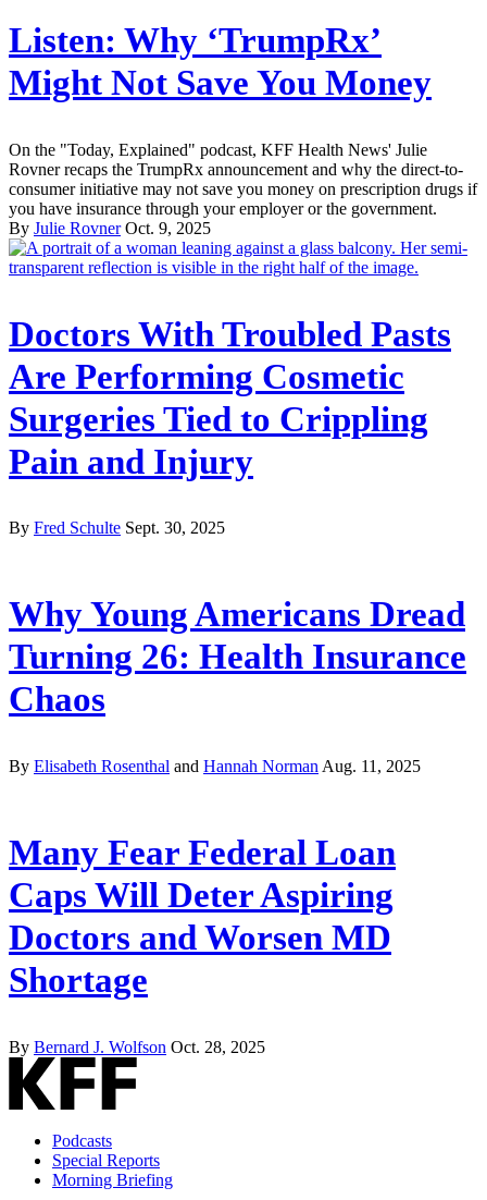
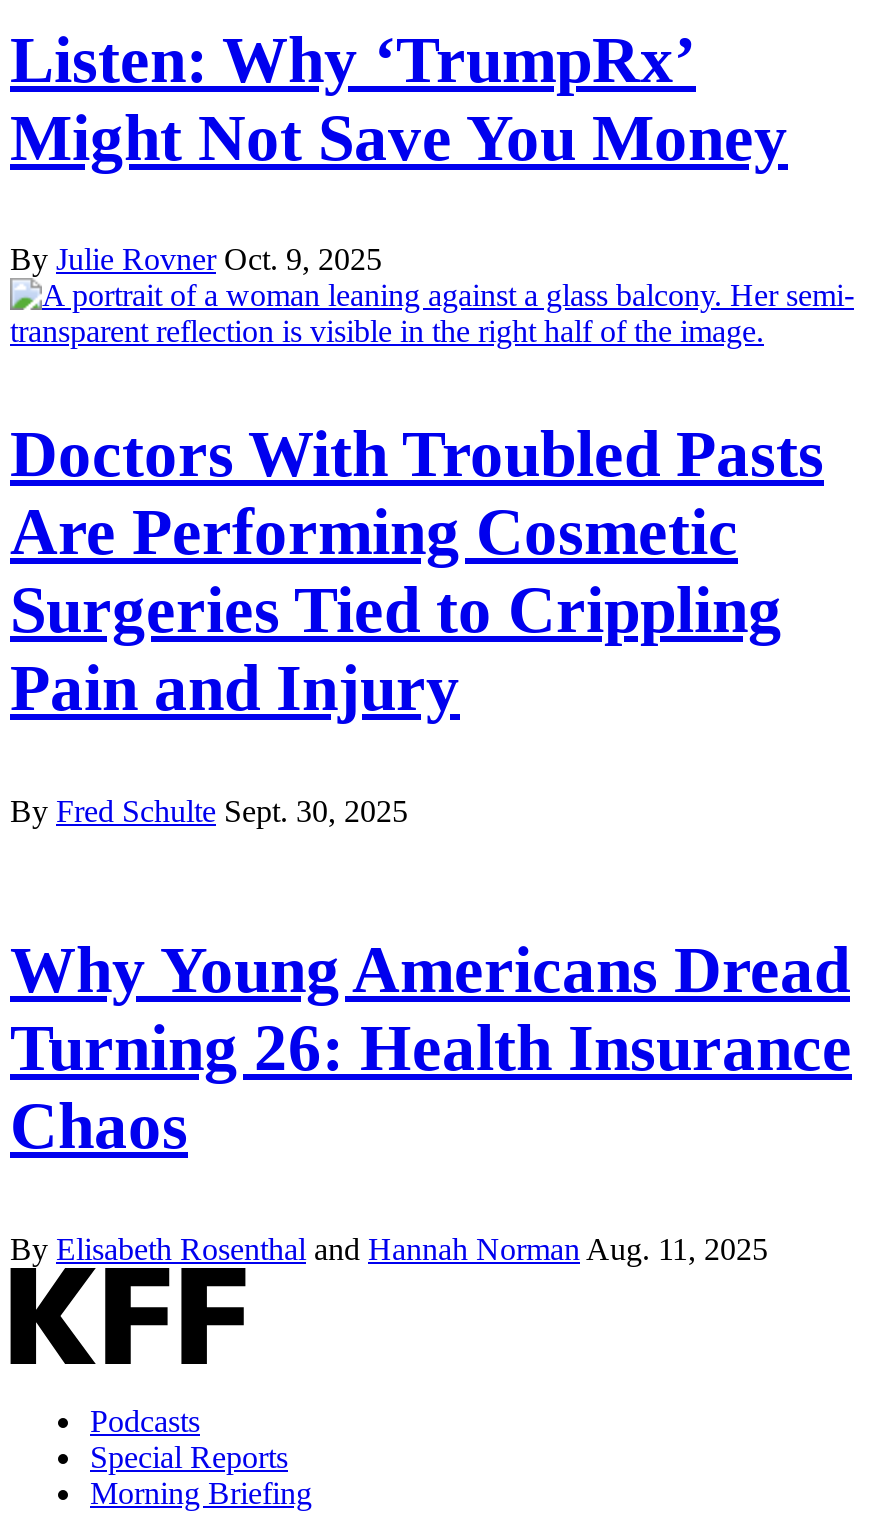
[9,140,477,217] On the "Today, Explained" podcast, KFF Health News' Julie | Rovner recaps the TrumpRx announcement and why the direct-to- | consumer initiative may not save you money on prescription drugs if | you have insurance through your employer or the government. -> none
[9,833,396,1056] Many Fear Federal Loan | Caps Will Deter Aspiring | Doctors and Worsen MD | Shortage | By Bernard J. Wolfson Oct. 28, 2025 -> none

